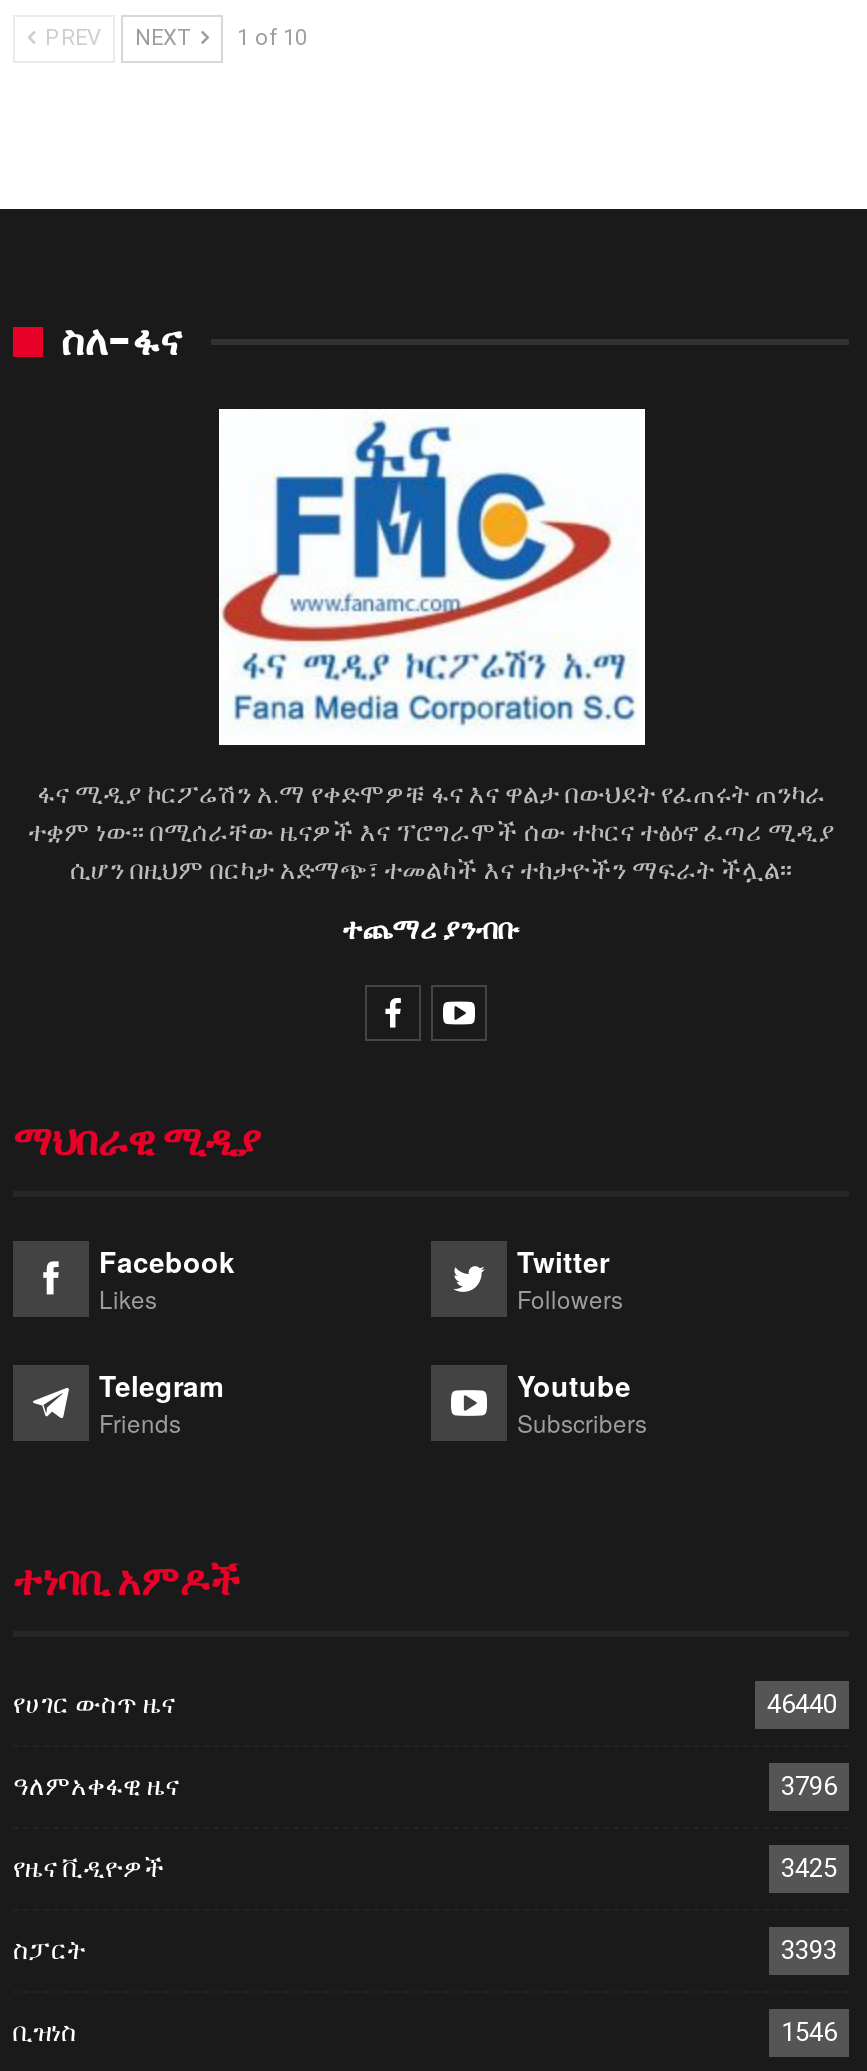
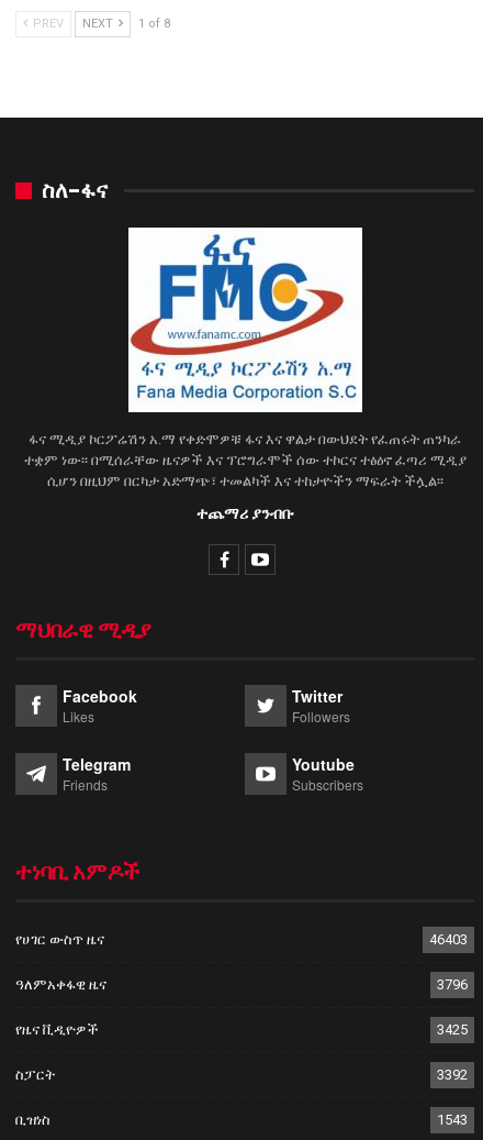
[39,24,307,50] PREV NEXT 1 of 10 -> [30,16,170,30] PREV NEXT 1 of 8
[767,1688,837,1718] 46440 -> [429,931,468,947] 46403
[781,1934,837,1964] 3393 -> [437,1066,468,1083] 3392
[781,2016,837,2046] 1546 -> [437,1111,468,1128] 1543

